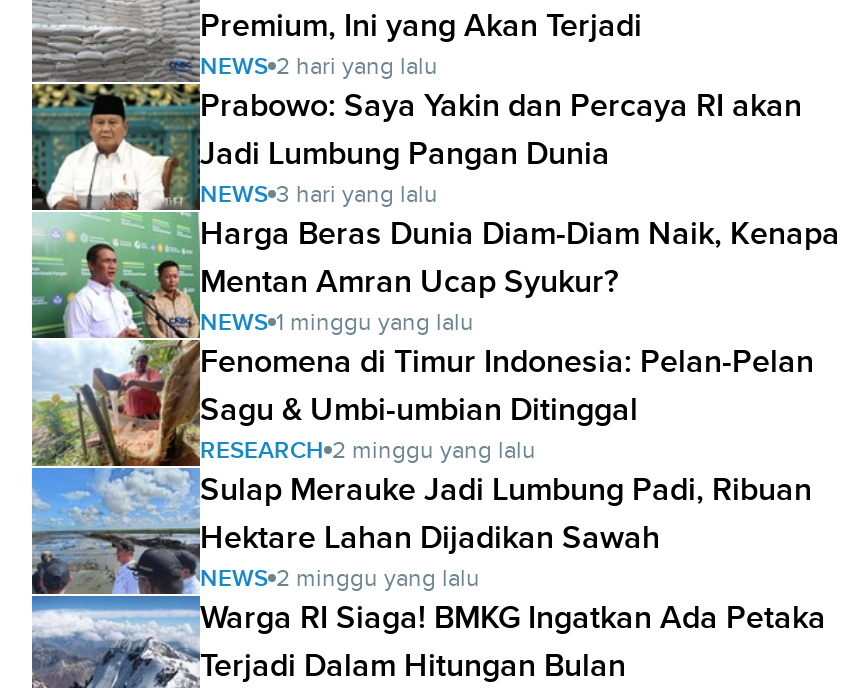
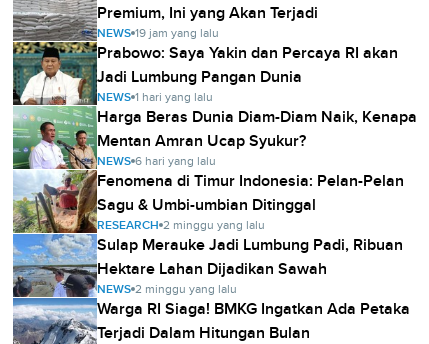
[200,52,438,80] NEWS 2 hari yang lalu -> [97,26,219,40] NEWS 19 jam yang lalu
[200,180,438,208] NEWS 3 hari yang lalu -> [97,90,213,104] NEWS 1 hari yang lalu
[200,308,474,336] NEWS 1 minggu yang lalu -> [97,154,216,168] NEWS 6 hari yang lalu

